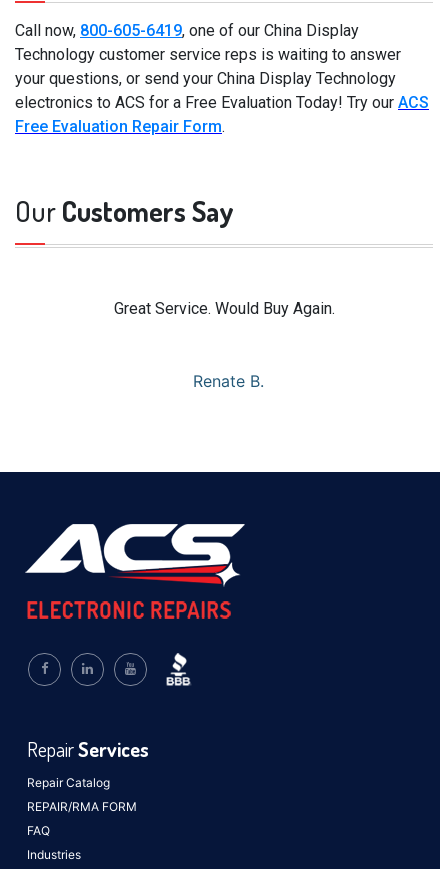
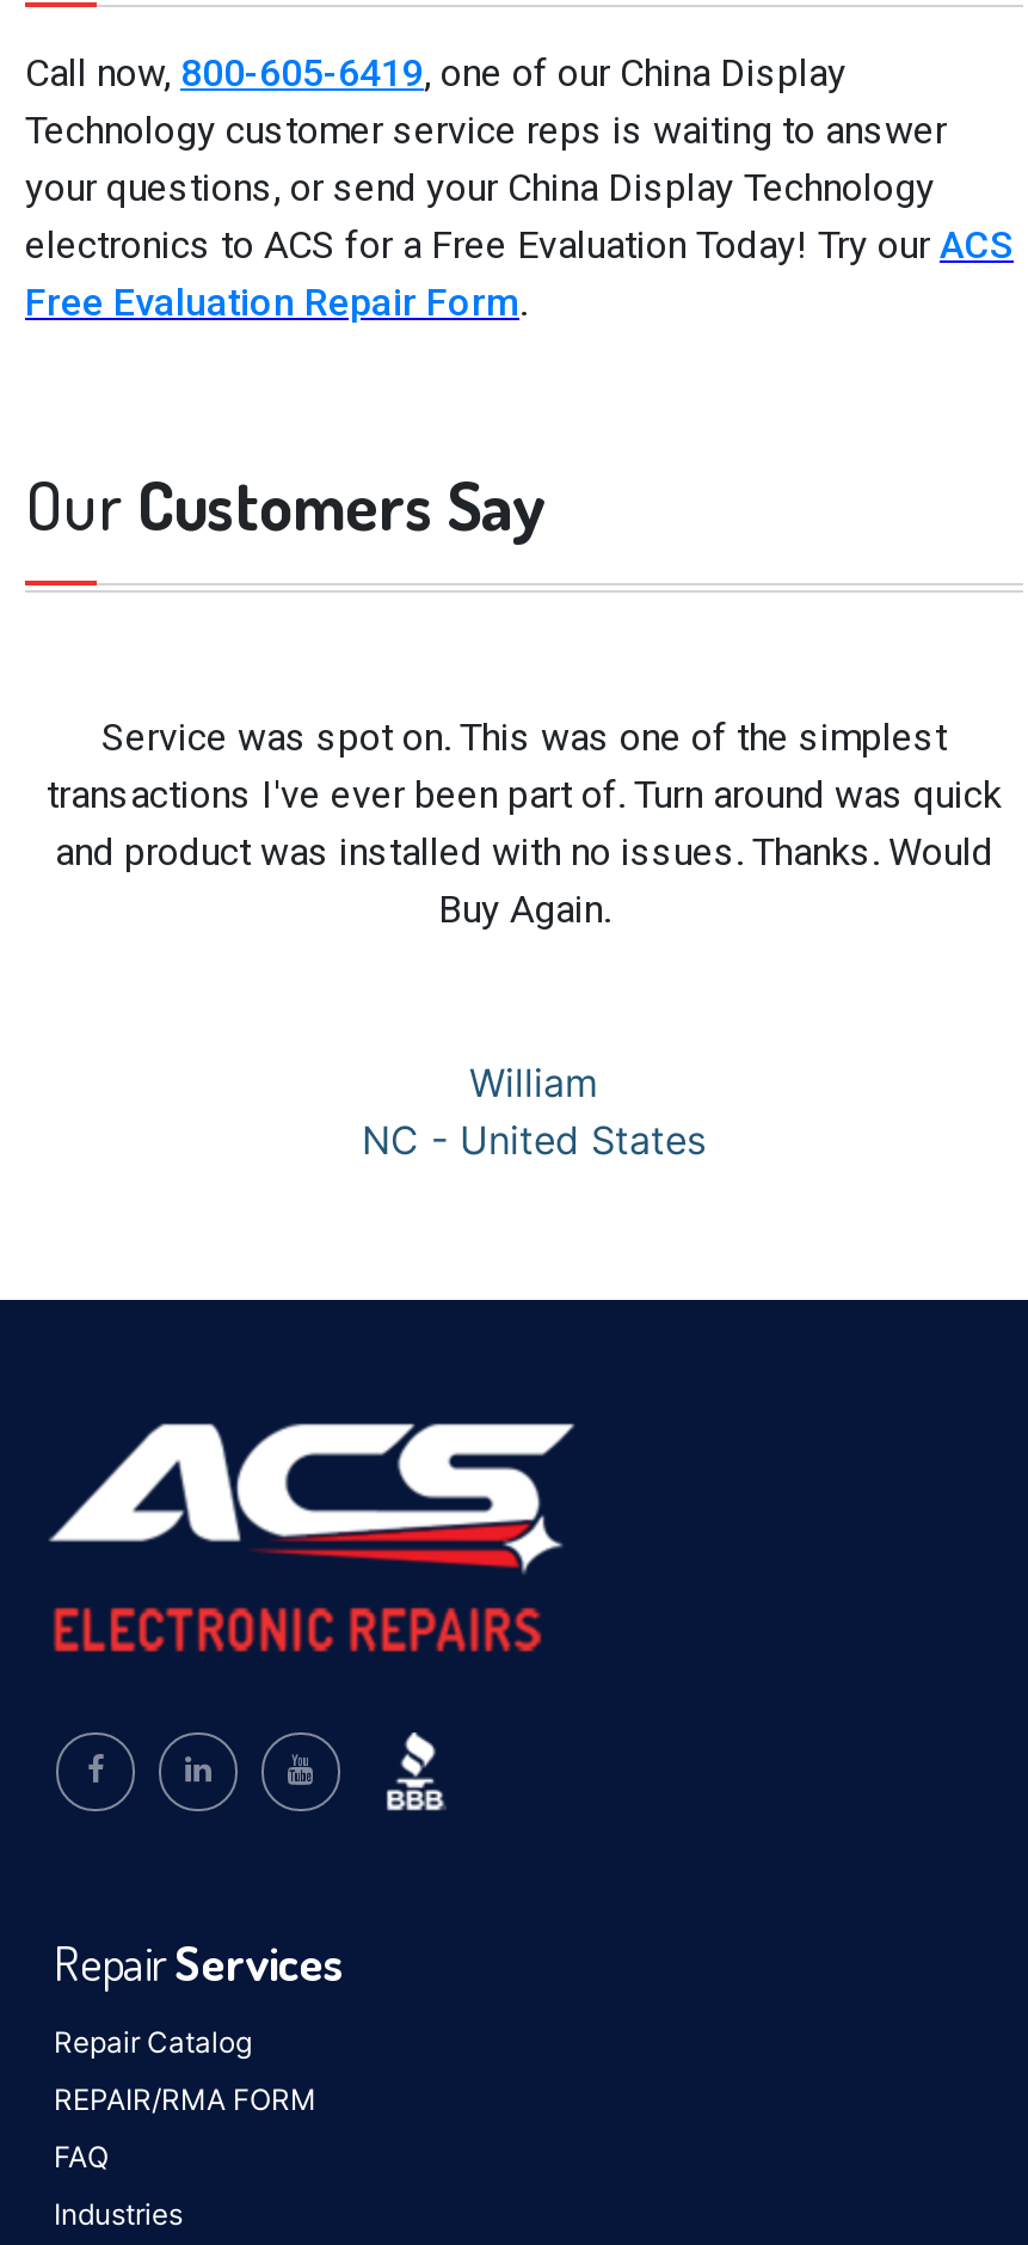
[113,299,334,318] Great Service. Would Buy Again. -> [47,715,1002,932] Service was spot on. This was one of the simplest | transactions I've ever been part of. Turn around was quick | and product was installed with no issues. Thanks. Would | Buy Again.
[192,371,263,391] Renate B. -> [362,1059,706,1164] William | NC - United States

